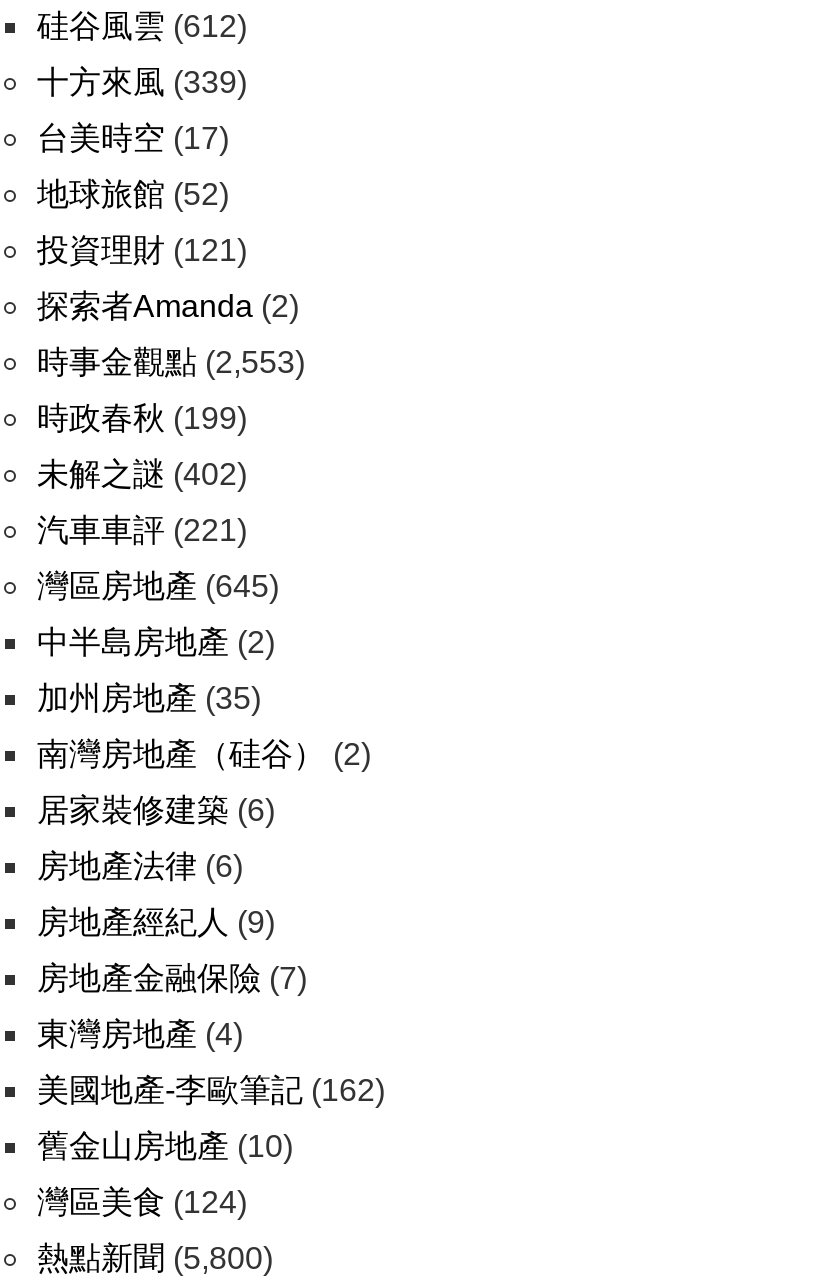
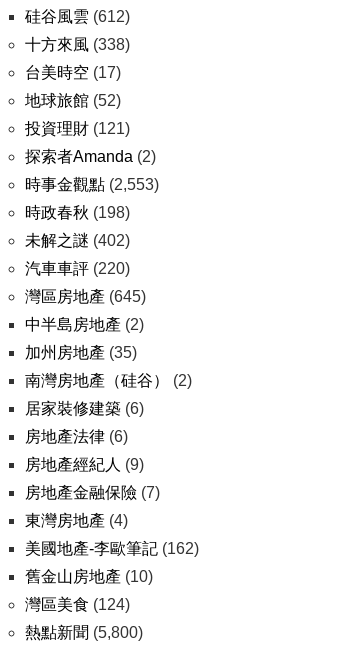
[37,65,247,99] 十方來風(339) -> [25,36,130,53] 十方來風(338)
[37,401,247,435] 時政春秋(199) -> [25,204,130,221] 時政春秋(198)
[37,513,247,547] 汽車車評(221) -> [25,260,130,277] 汽車車評(220)

